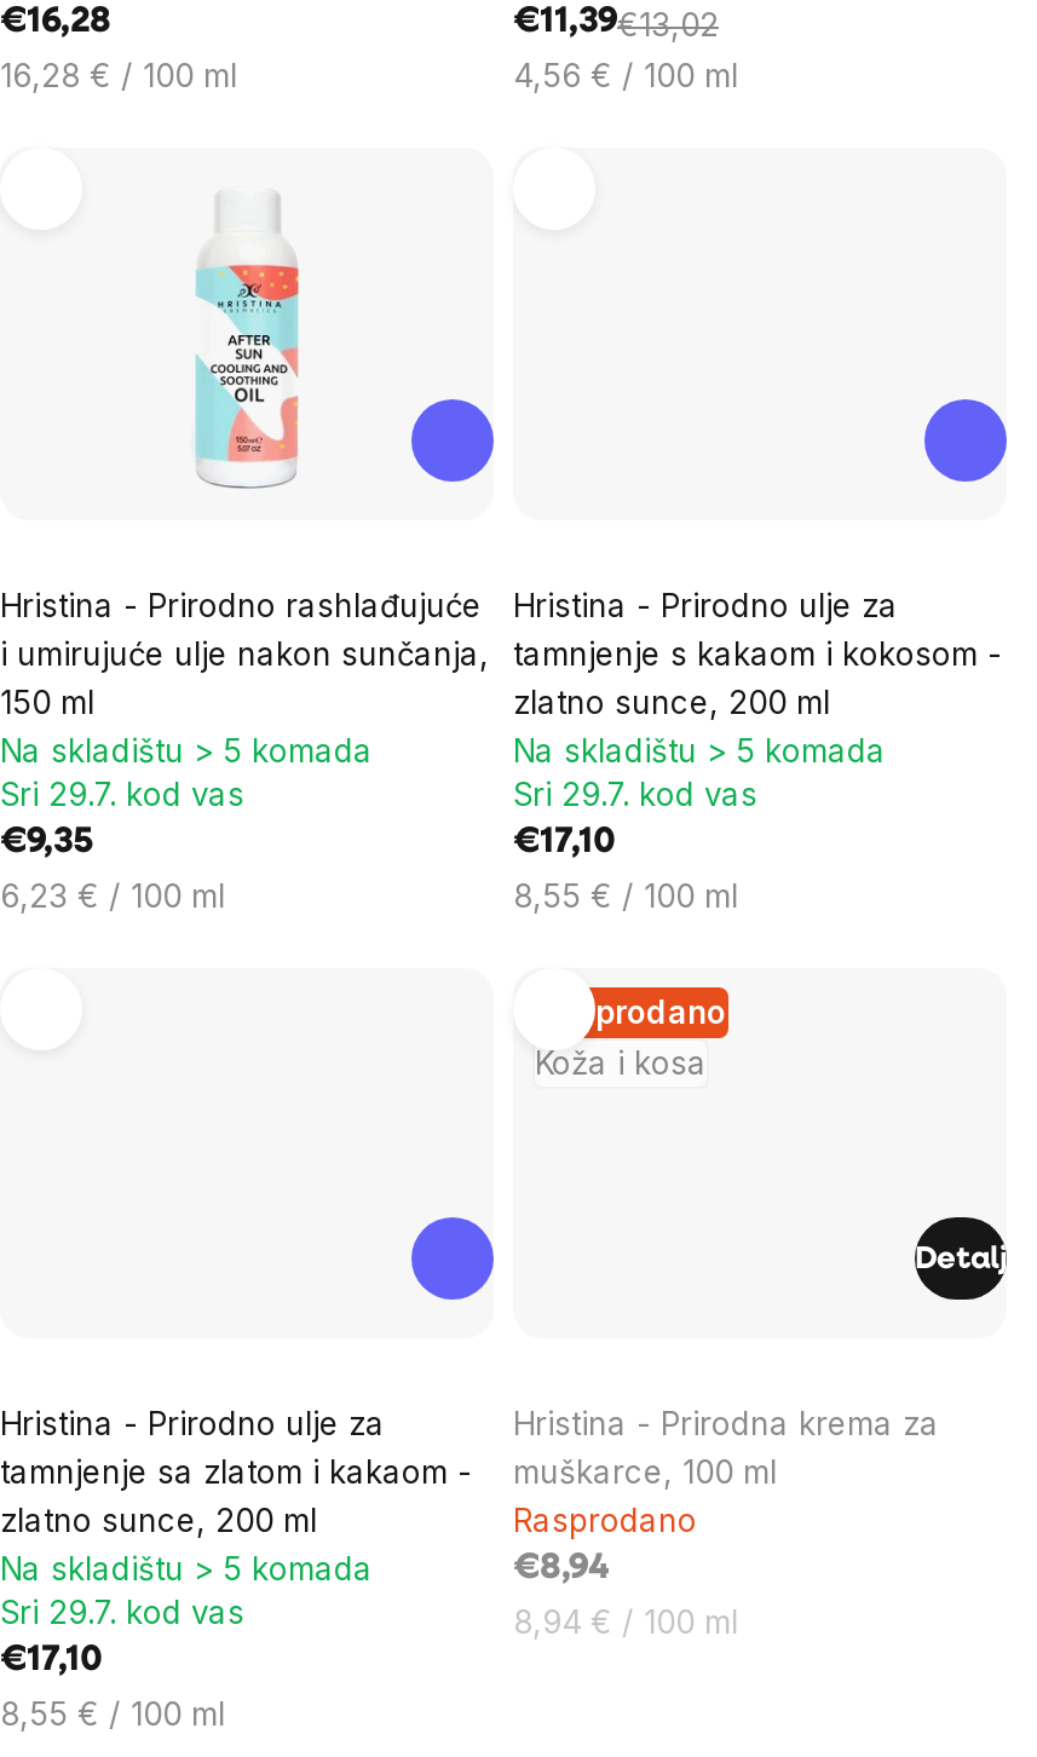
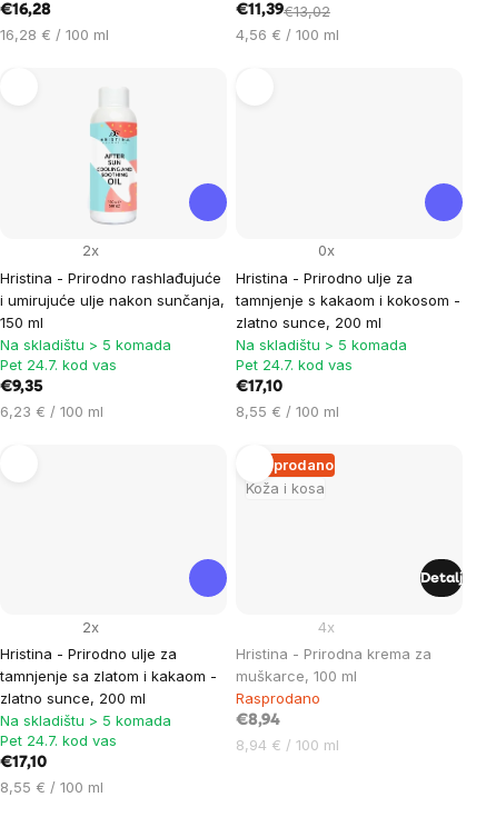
none -> [82,241,99,259] 2x
none -> [318,241,335,259] 0x
[0,774,244,812] Sri 29.7. kod vas -> [0,355,117,373] Pet 24.7. kod vas
[513,774,757,812] Sri 29.7. kod vas -> [236,355,353,373] Pet 24.7. kod vas
none -> [82,618,99,635] 2x
none -> [318,618,335,635] 4x
[0,1593,244,1631] Sri 29.7. kod vas -> [0,732,117,749] Pet 24.7. kod vas

